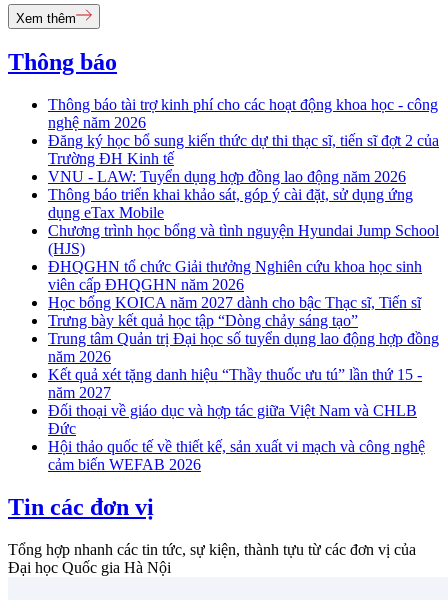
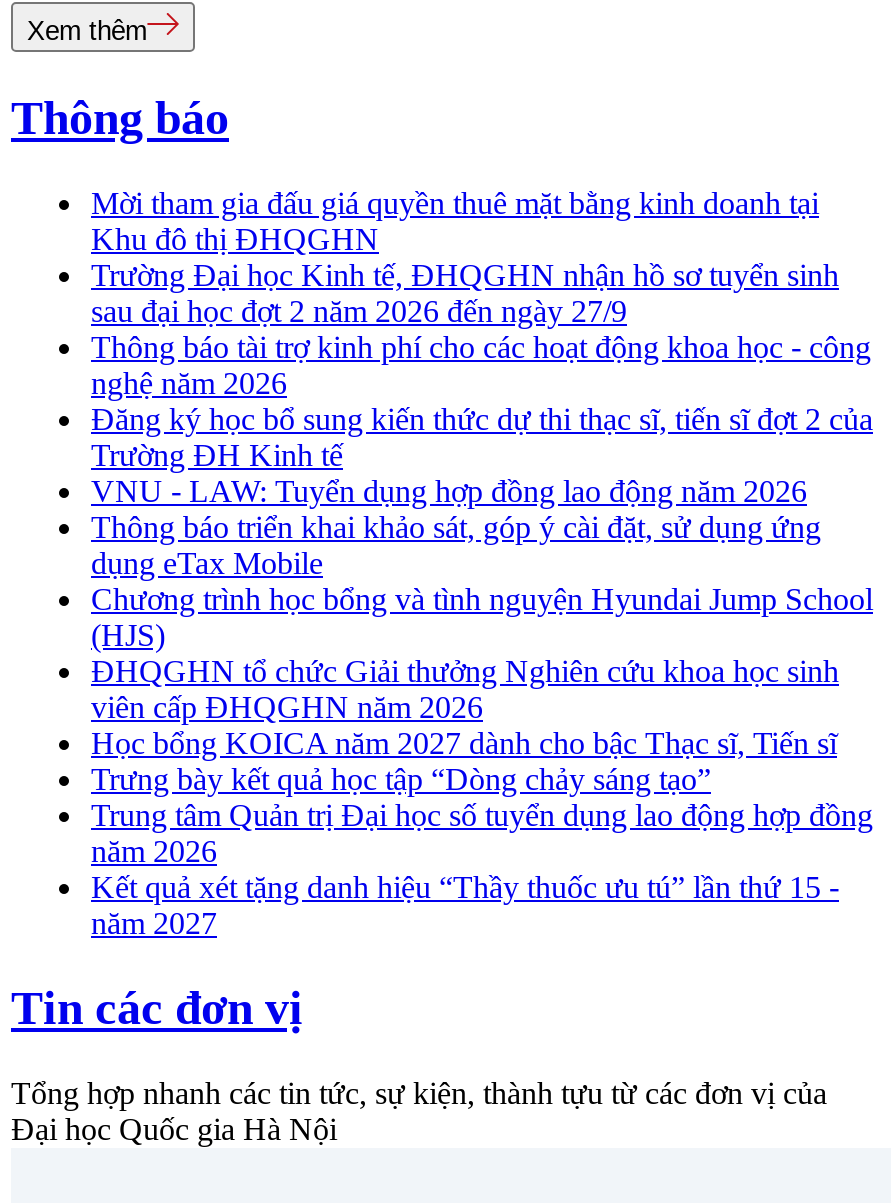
none -> [91,186,839,328] Mời tham gia đấu giá quyền thuê mặt bằng kinh doanh tại | Khu đô thị ĐHQGHN | Trường Đại học Kinh tế, ĐHQGHN nhận hồ sơ tuyển sinh | sau đại học đợt 2 năm 2026 đến ngày 27/9
moved [48,96,439,401] -> [91,330,873,940]: Thông báo tài trợ kinh phí cho các hoạt động khoa học - công | nghệ năm 2026 | Đăng ký học bổ sung kiến thức dự thi thạc sĩ, tiến sĩ đợt 2 của | ... | Kết quả xét tặng danh hiệu “Thầy thuốc ưu tú” lần thứ 15 - | năm 2027
[48,402,425,473] Đối thoại về giáo dục và hợp tác giữa Việt Nam và CHLB | Đức | Hội thảo quốc tế về thiết kế, sản xuất vi mạch và công nghệ | cảm biến WEFAB 2026 -> none

